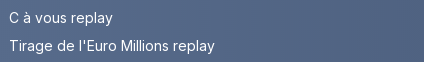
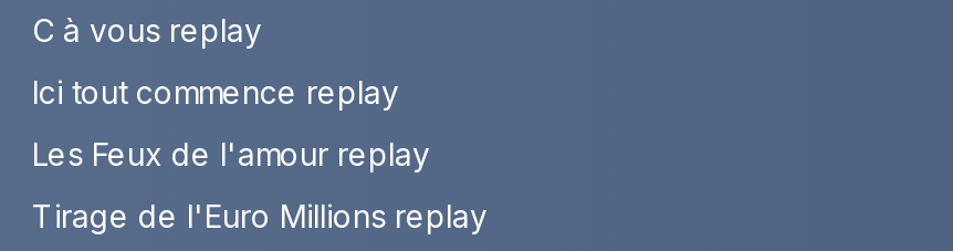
none -> [32,73,430,172] Ici tout commence replay | Les Feux de l'amour replay

